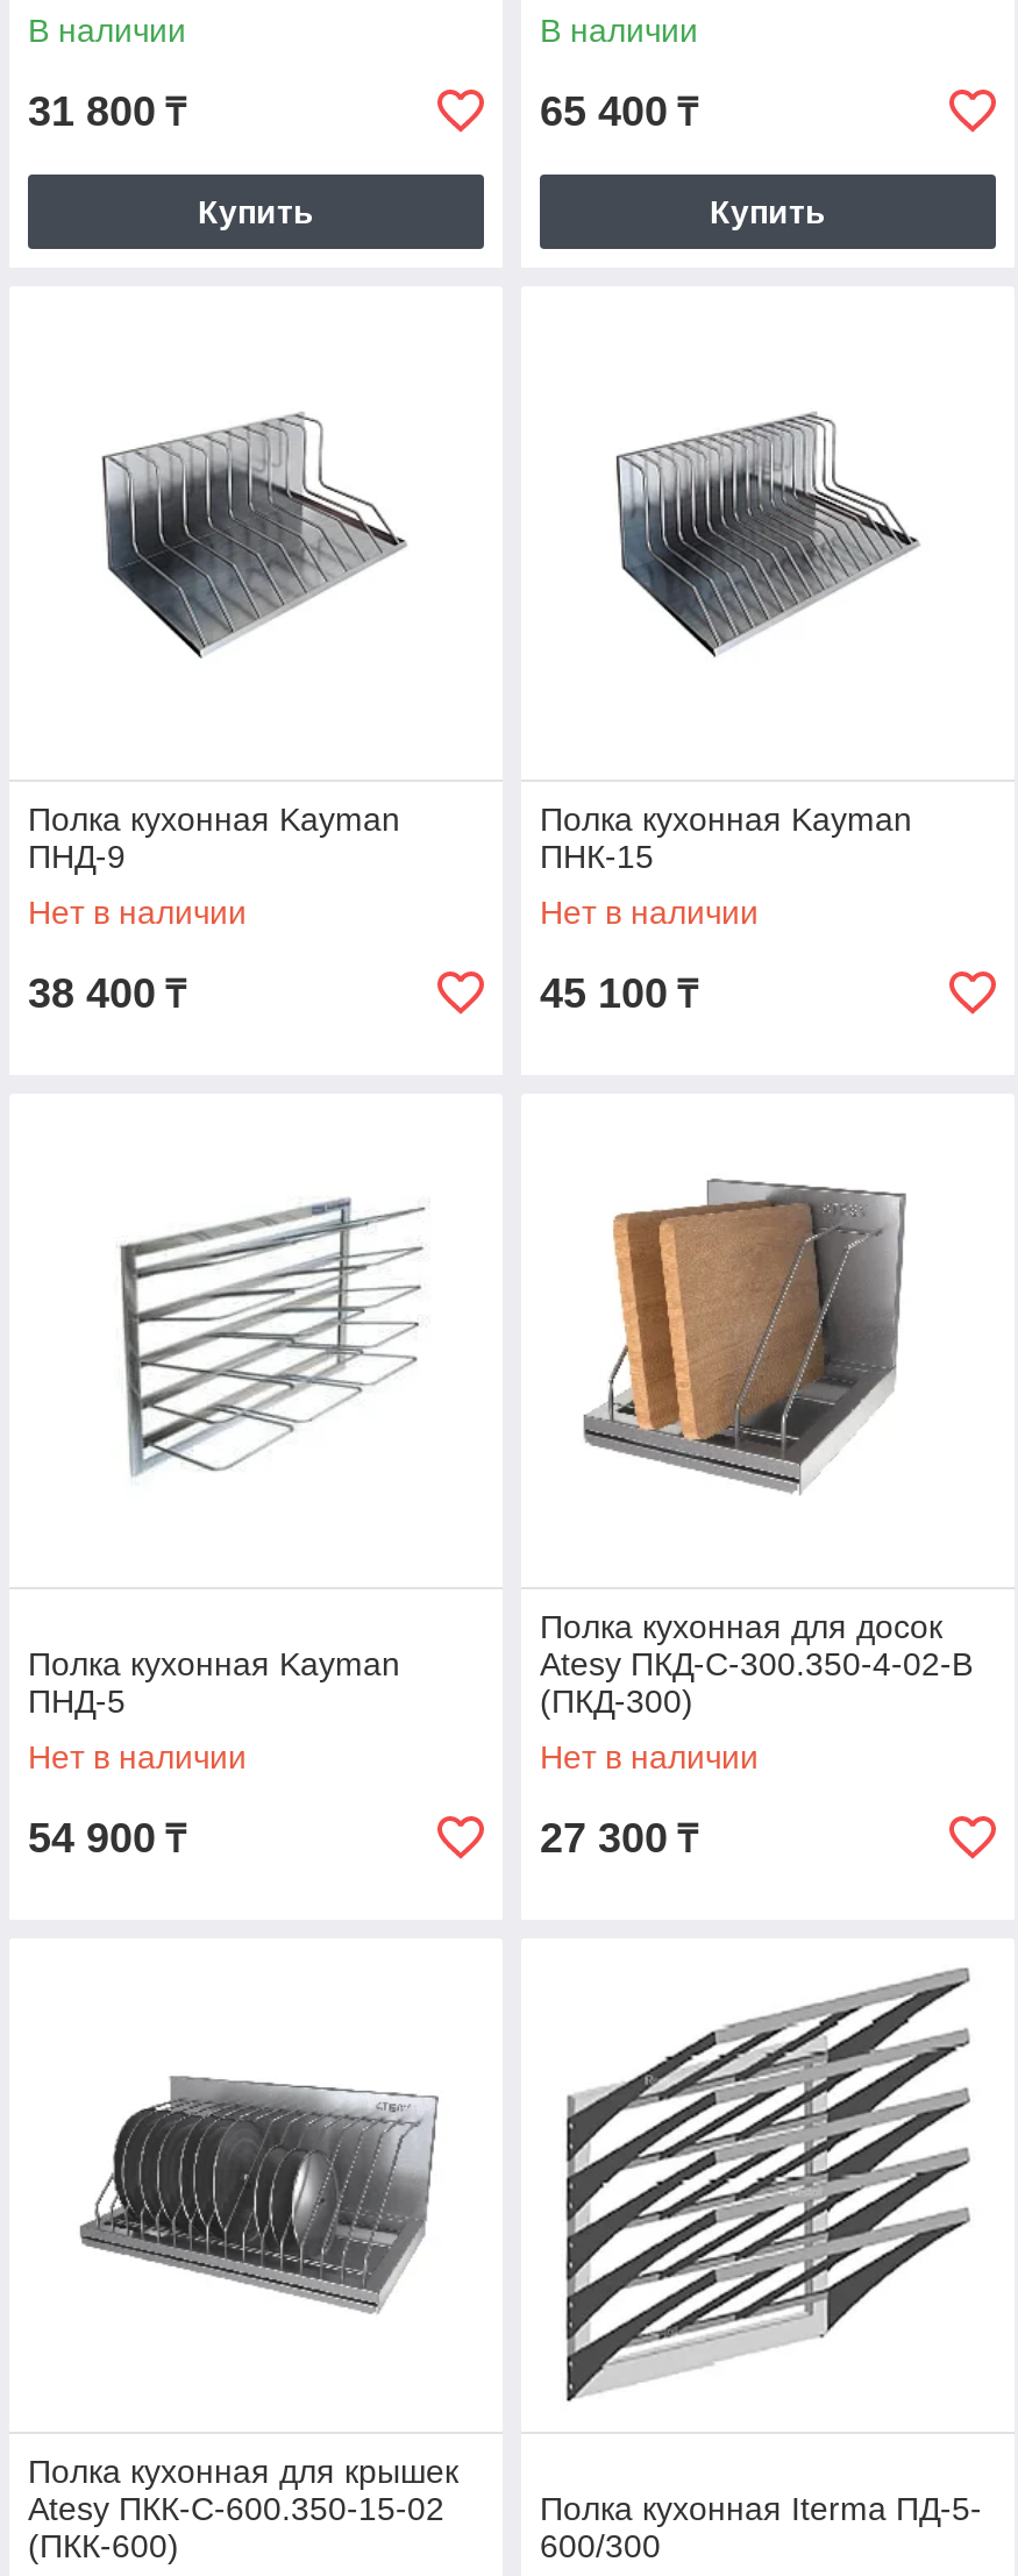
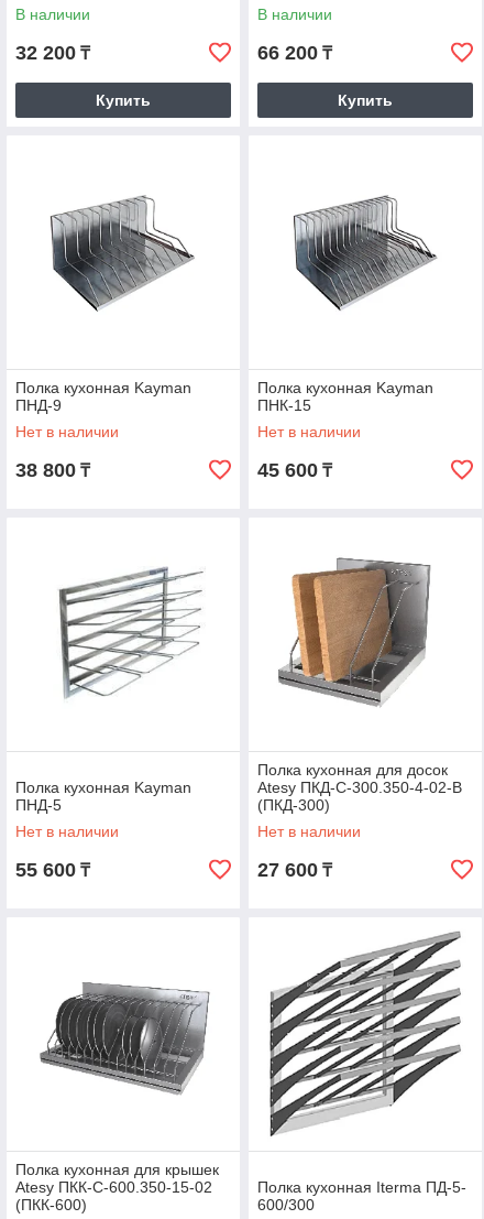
[28,88,186,135] 31 800 ₸ -> [15,42,90,64] 32 200 ₸
[540,88,698,135] 65 400 ₸ -> [257,42,332,64] 66 200 ₸
[28,970,186,1017] 38 400 ₸ -> [15,459,90,481] 38 800 ₸
[540,970,698,1017] 45 100 ₸ -> [257,459,332,481] 45 600 ₸
[28,1815,186,1862] 54 900 ₸ -> [15,859,90,881] 55 600 ₸
[540,1815,698,1862] 27 300 ₸ -> [257,859,332,881] 27 600 ₸

